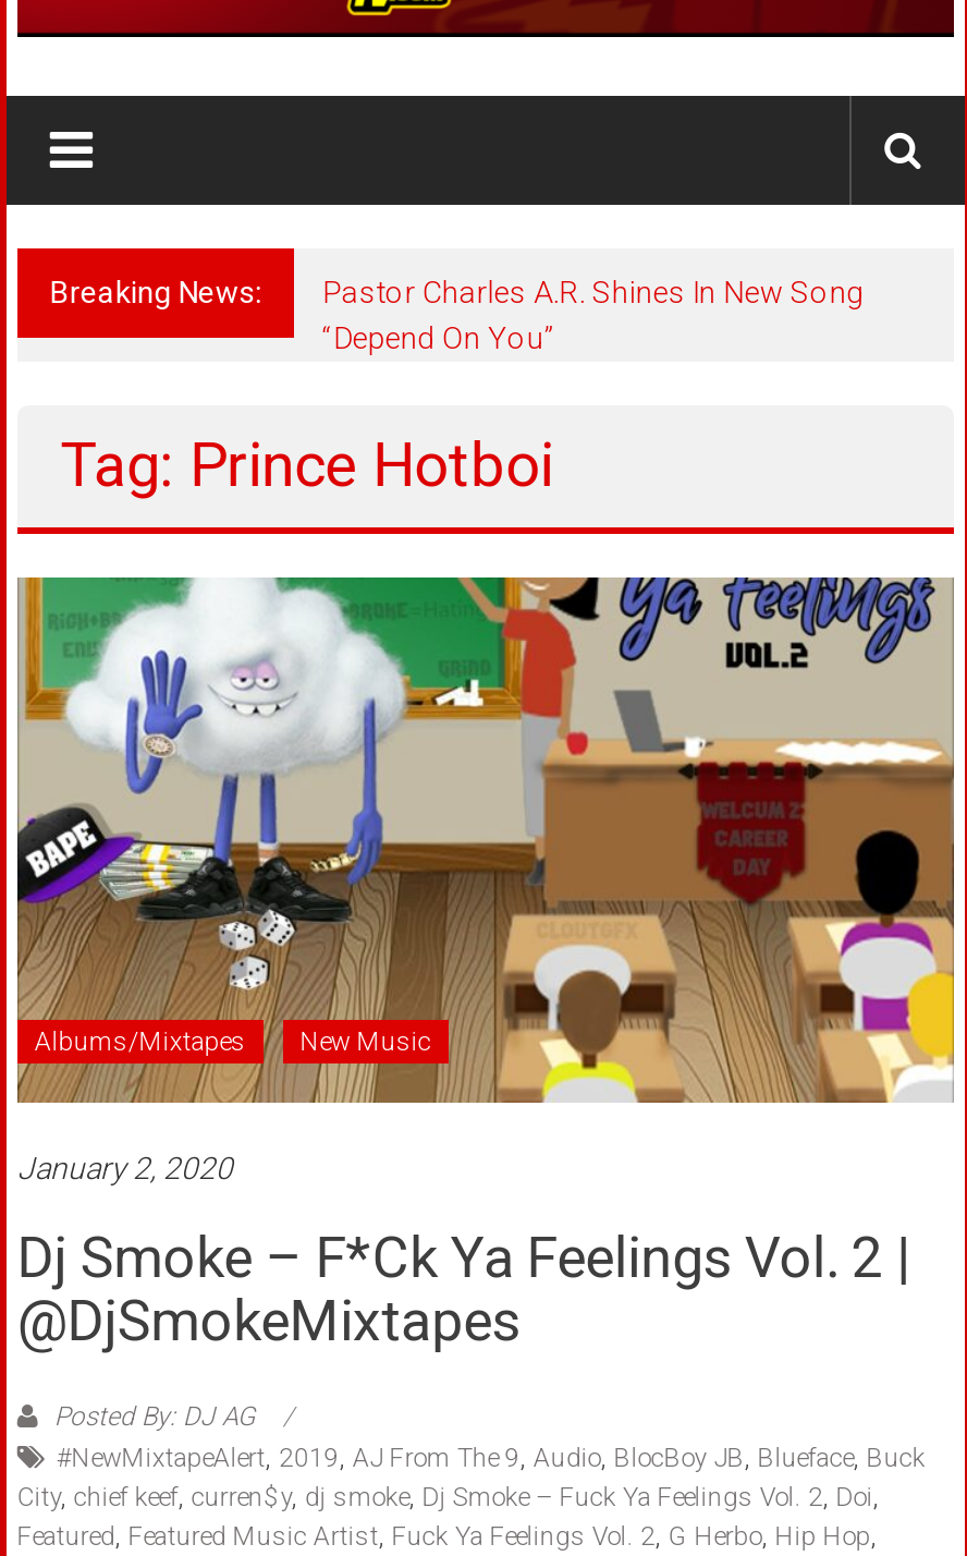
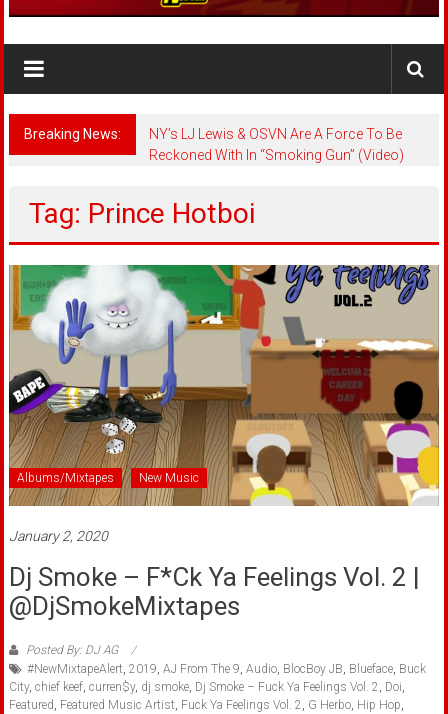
[322,275,864,355] Pastor Charles A.R. Shines In New Song | “Depend On You” -> [149,126,404,163] NY’s LJ Lewis & OSVN Are A Force To Be | Reckoned With In “Smoking Gun” (Video)

